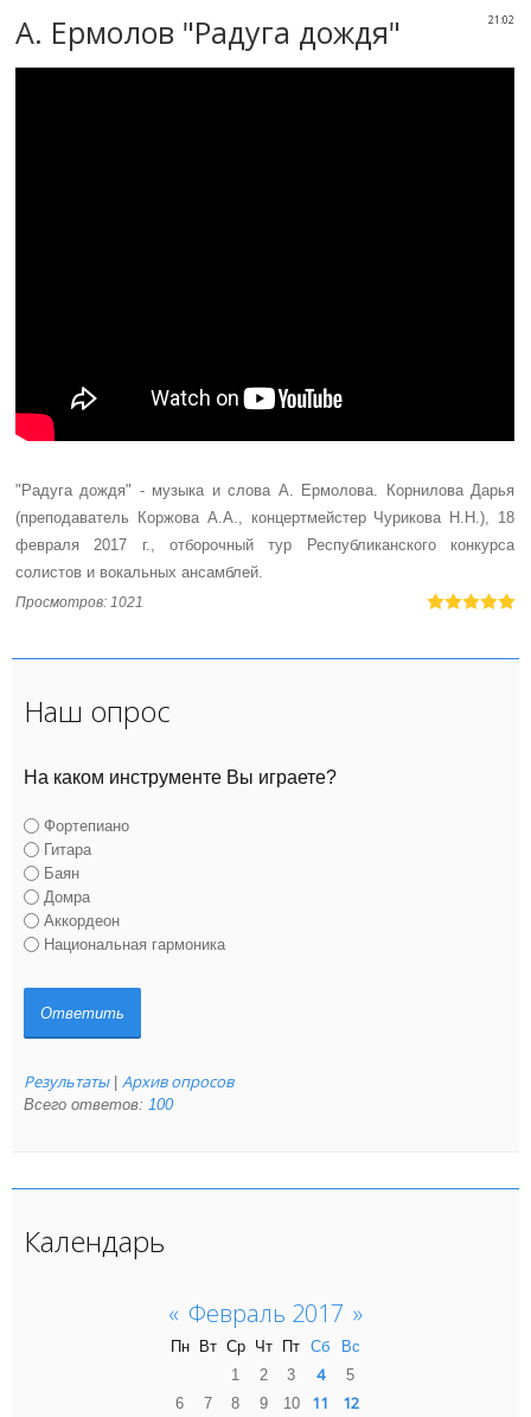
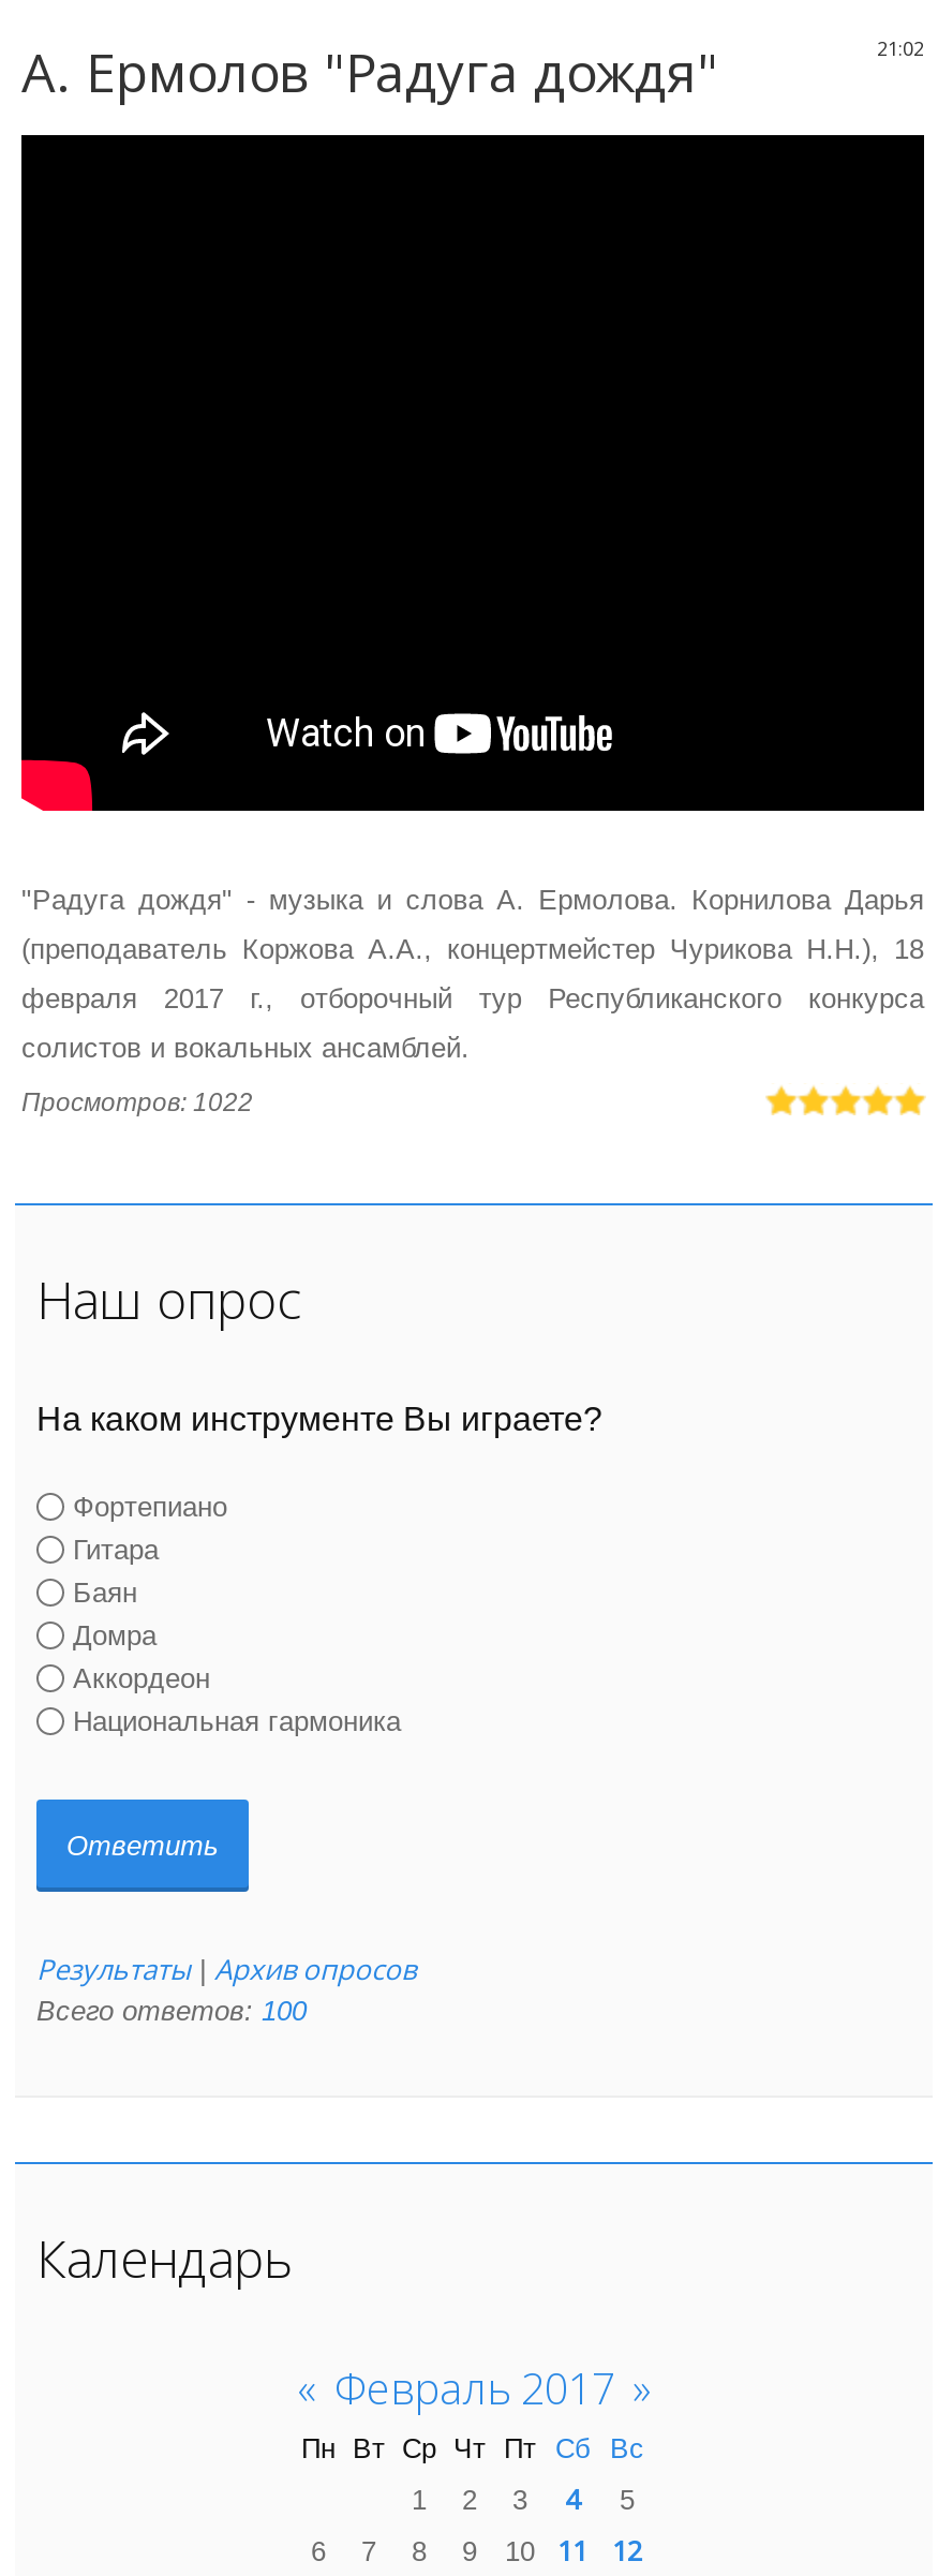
[15,594,143,611] Просмотров: 1021 -> [21,1087,253,1117] Просмотров: 1022

